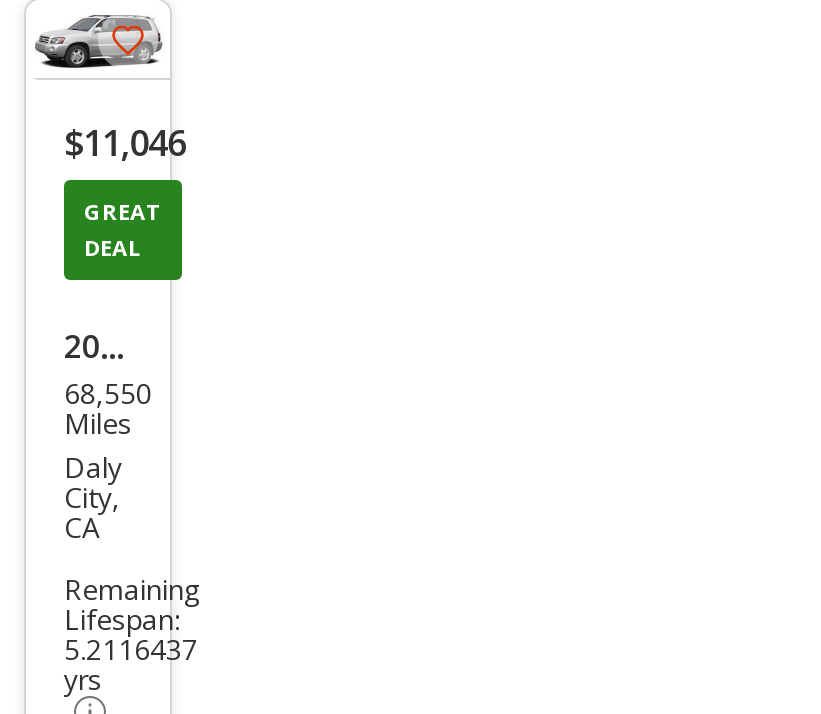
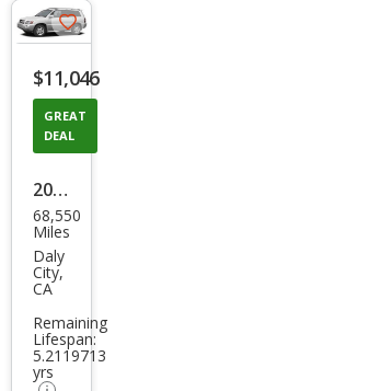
[64,631,198,669] 5.2116437 -> [33,345,106,366] 5.2119713

